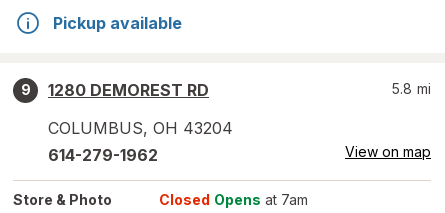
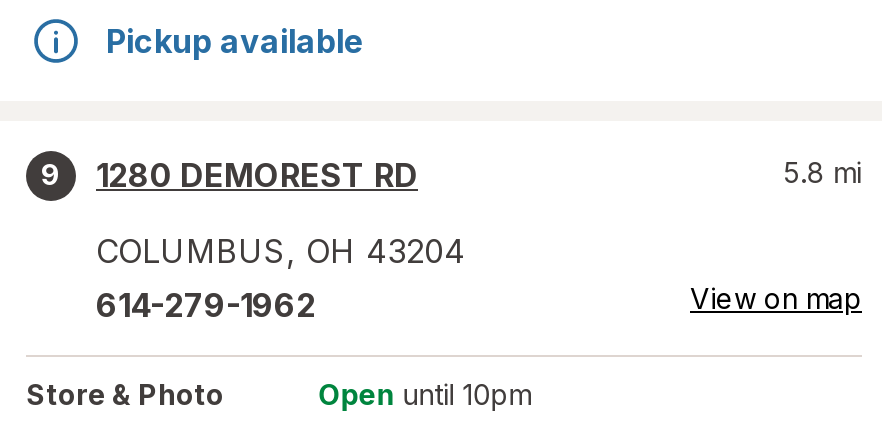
[159,191,308,208] Closed Opens at 7am -> [319,377,531,411] Open until 10pm

